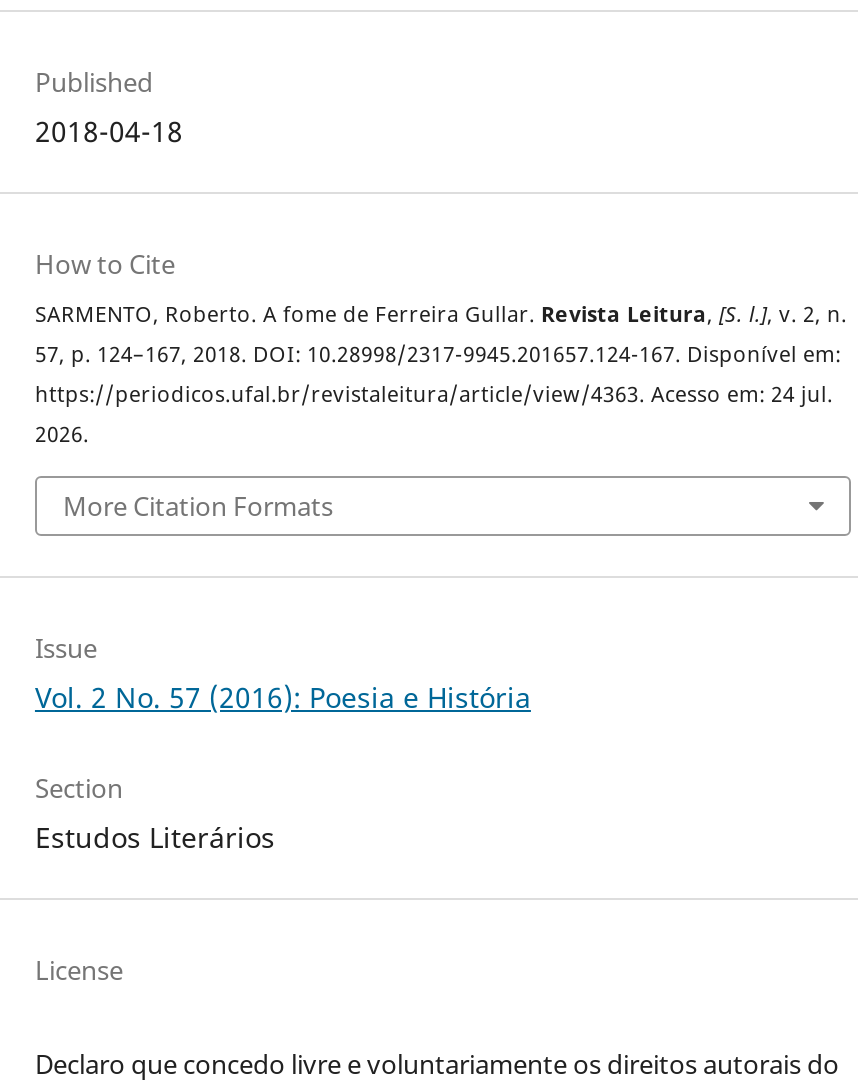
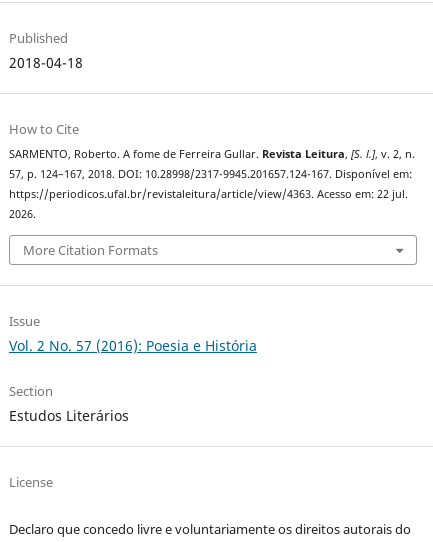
[35,381,833,409] https://periodicos.ufal.br/revistaleitura/article/view/4363. Acesso em: 24 jul. -> [9,187,408,201] https://periodicos.ufal.br/revistaleitura/article/view/4363. Acesso em: 22 jul.

